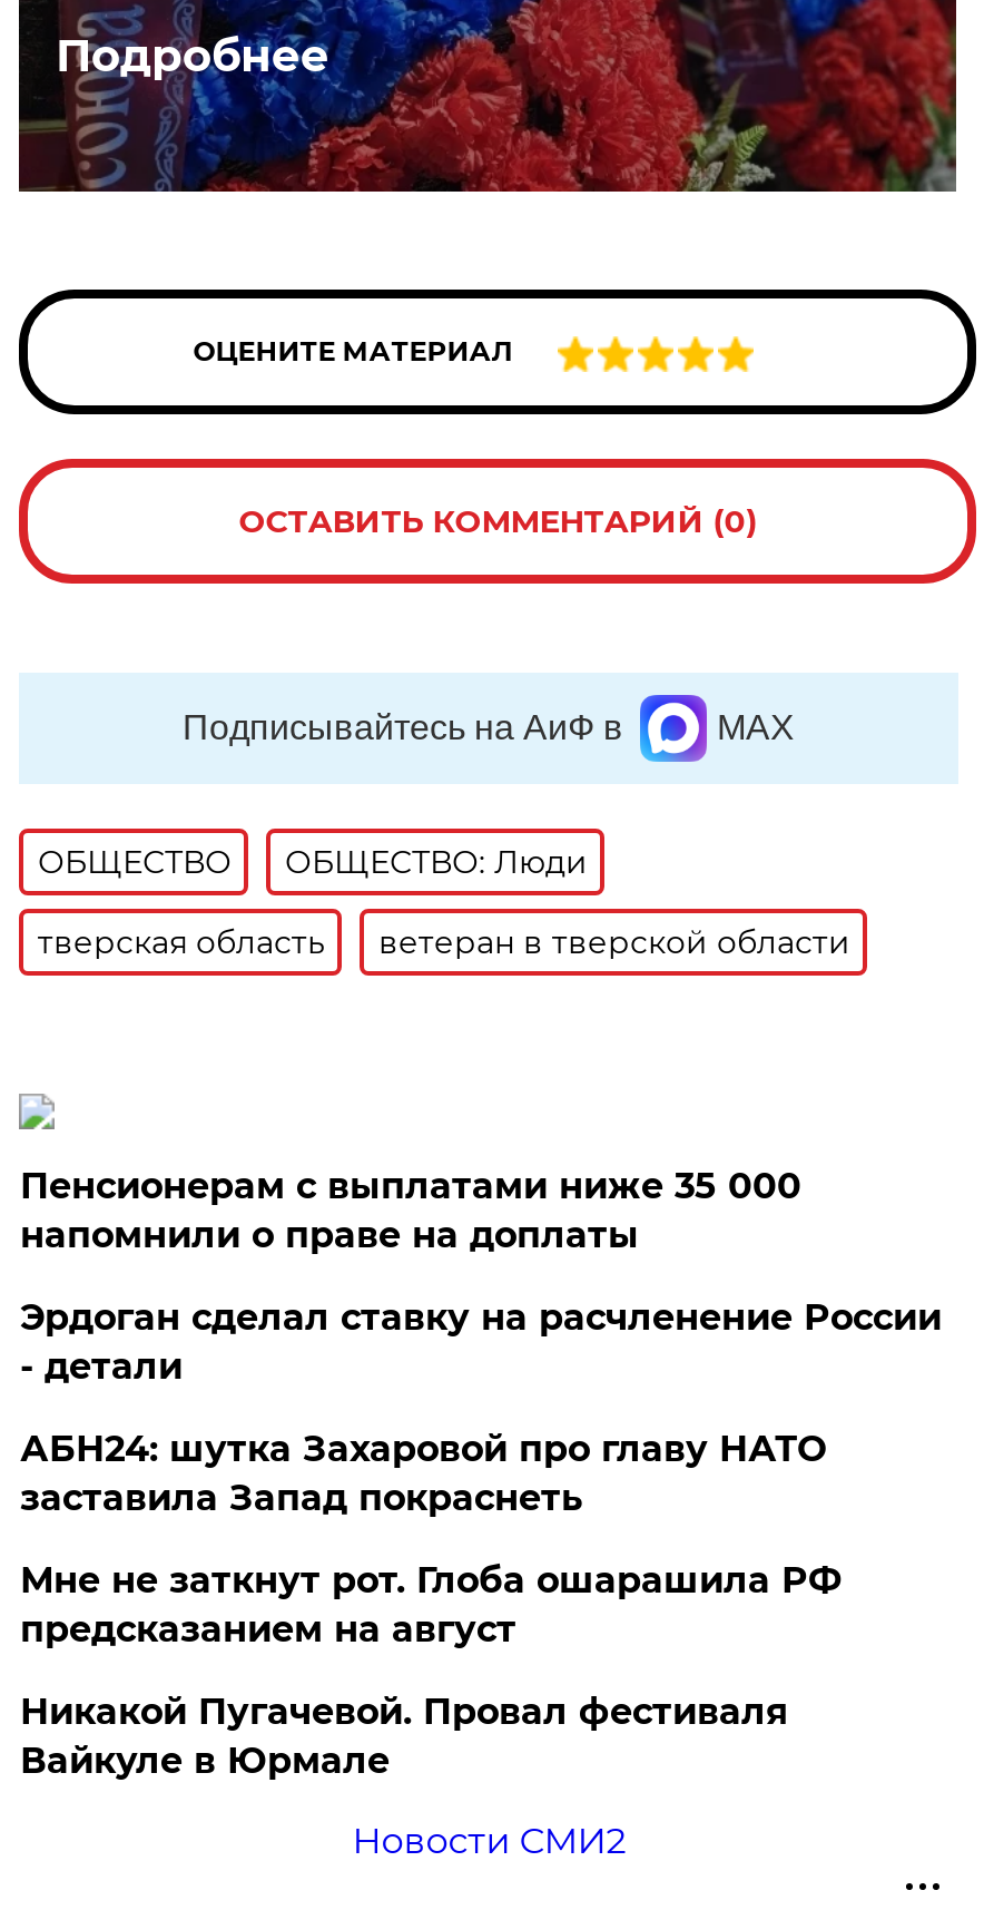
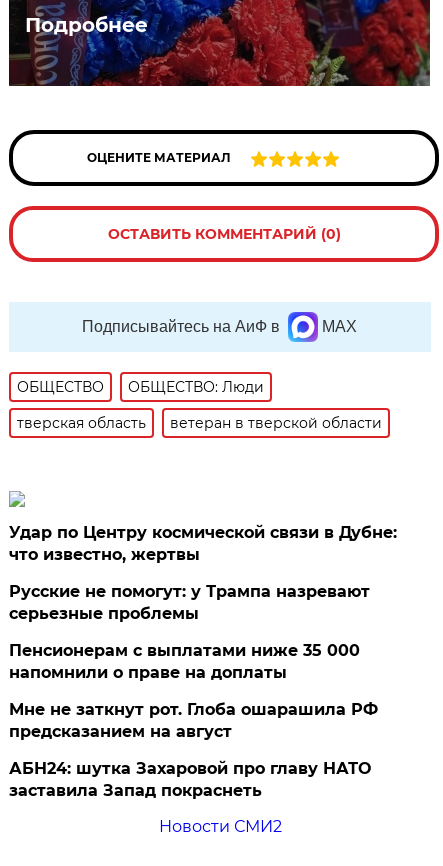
none -> [9,523,397,623] Удар по Центру космической связи в Дубне: | что известно, жертвы | Русские не помогут: у Трампа назревают | серьезные проблемы
moved [20,1165,801,1256] -> [9,641,360,682]: Пенсионерам с выплатами ниже 35 000 | напомнили о праве на доплаты
[20,1296,941,1388] Эрдоган сделал ставку на расчленение России | - детали -> none
moved [20,1428,826,1519] -> [9,759,371,800]: АБН24: шутка Захаровой про главу НАТО | заставила Запад покраснеть
[20,1691,788,1782] Никакой Пугачевой. Провал фестиваля | Вайкуле в Юрмале -> none

